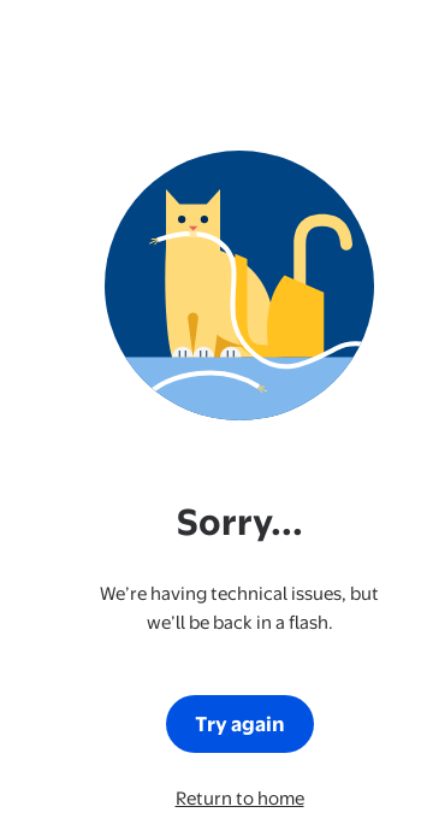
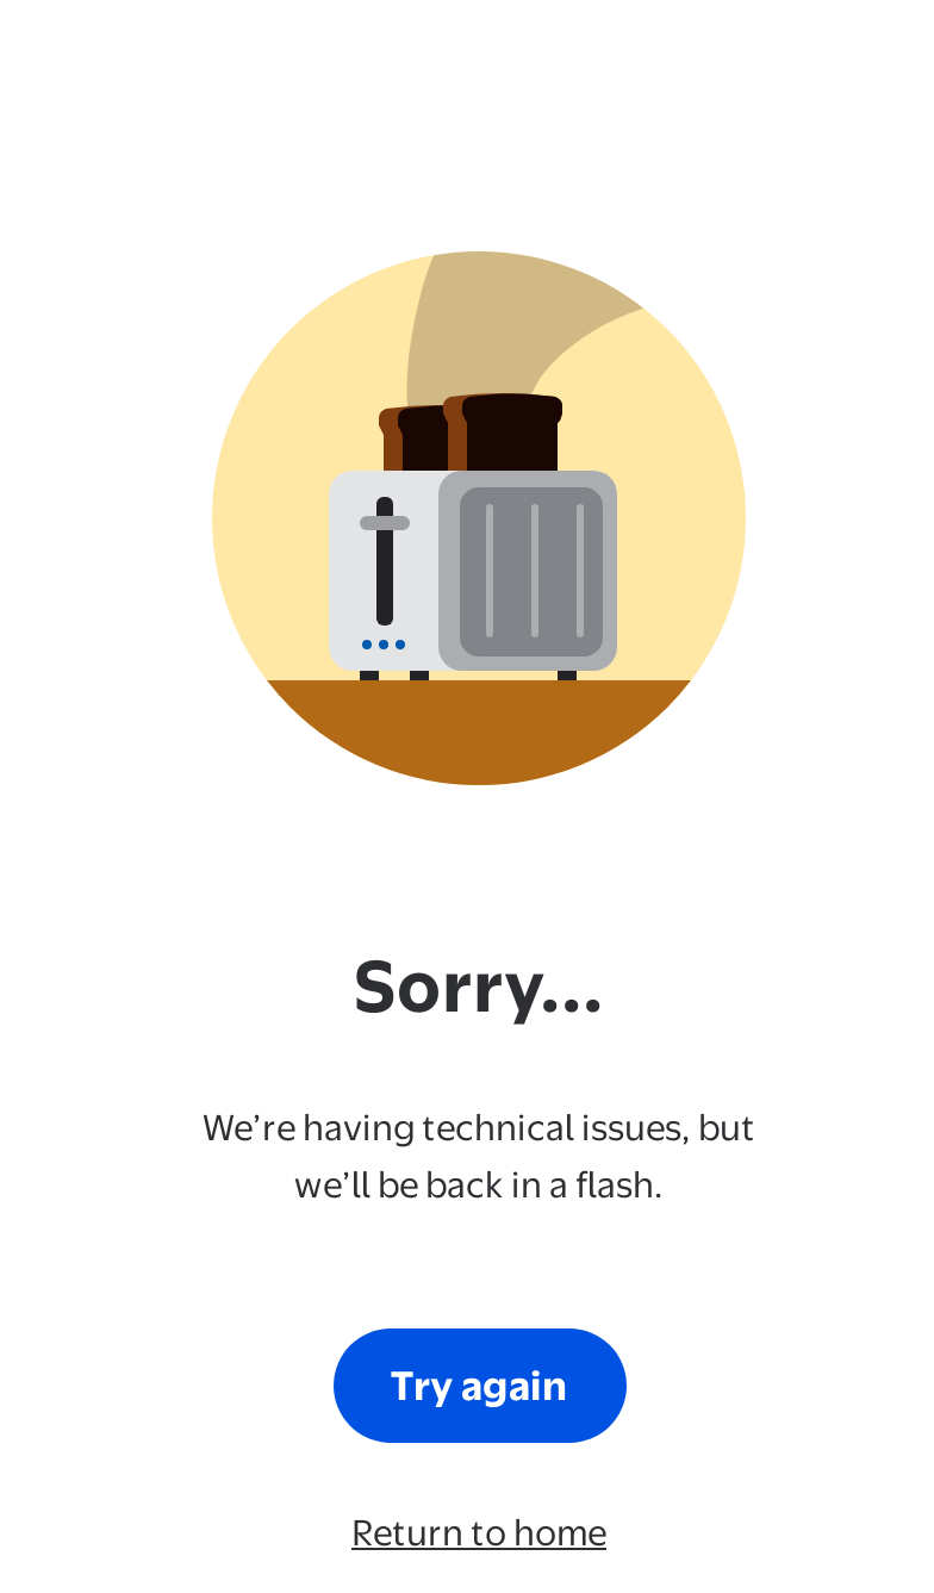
[103,149,375,422] [image] -> [212,251,746,788] [image]

